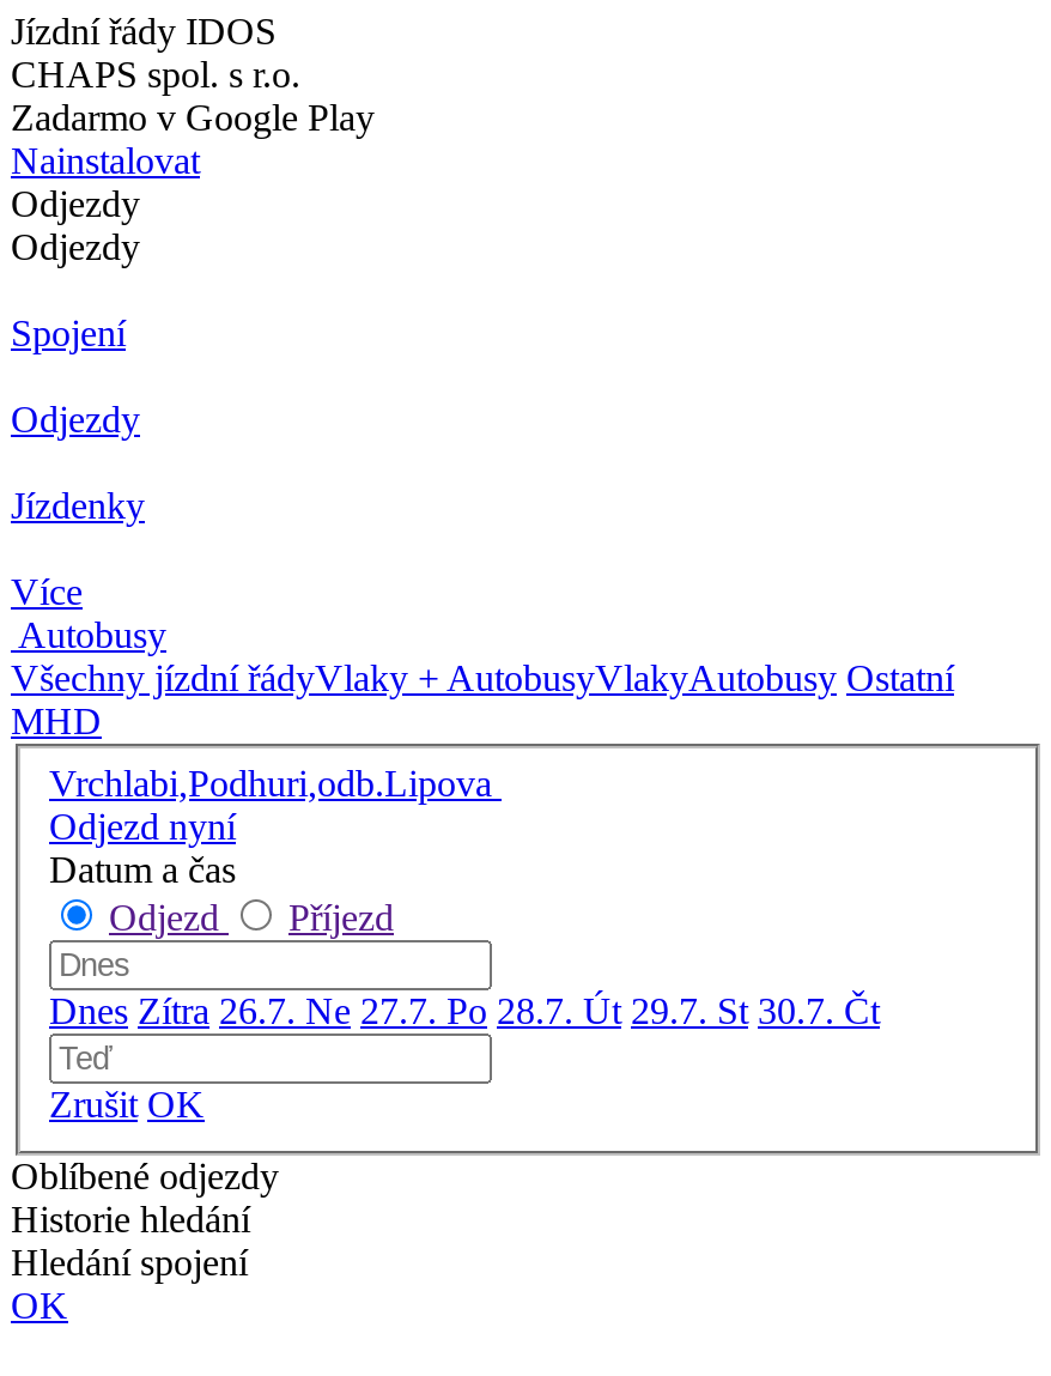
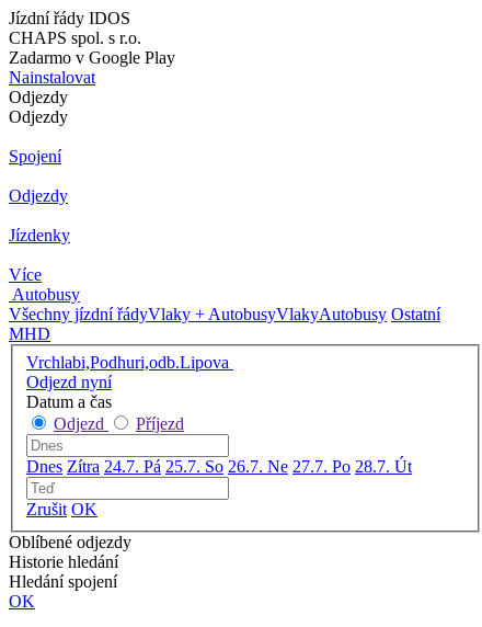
[49,989,880,1030] Dnes Zítra 26.7. Ne 27.7. Po 28.7. Út 29.7. St 30.7. Čt -> [26,457,412,475] Dnes Zítra 24.7. Pá 25.7. So 26.7. Ne 27.7. Po 28.7. Út

